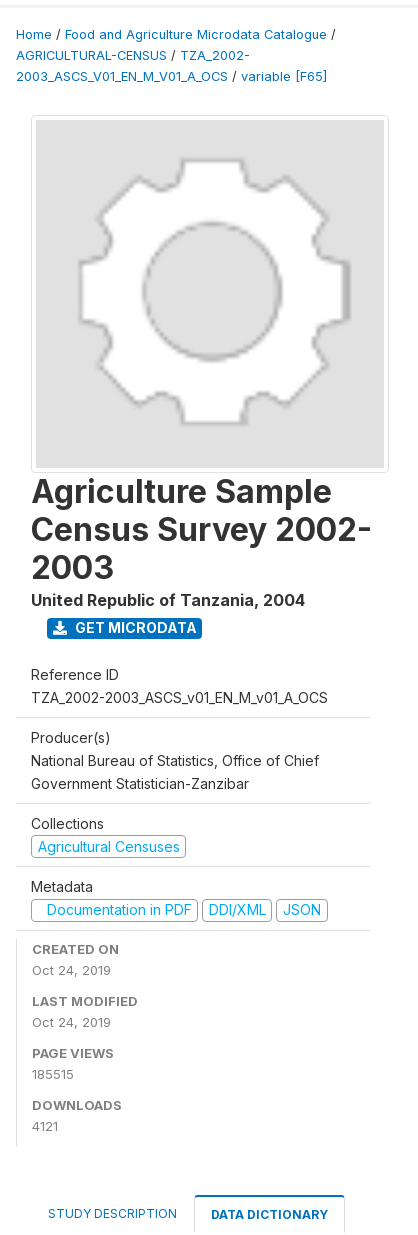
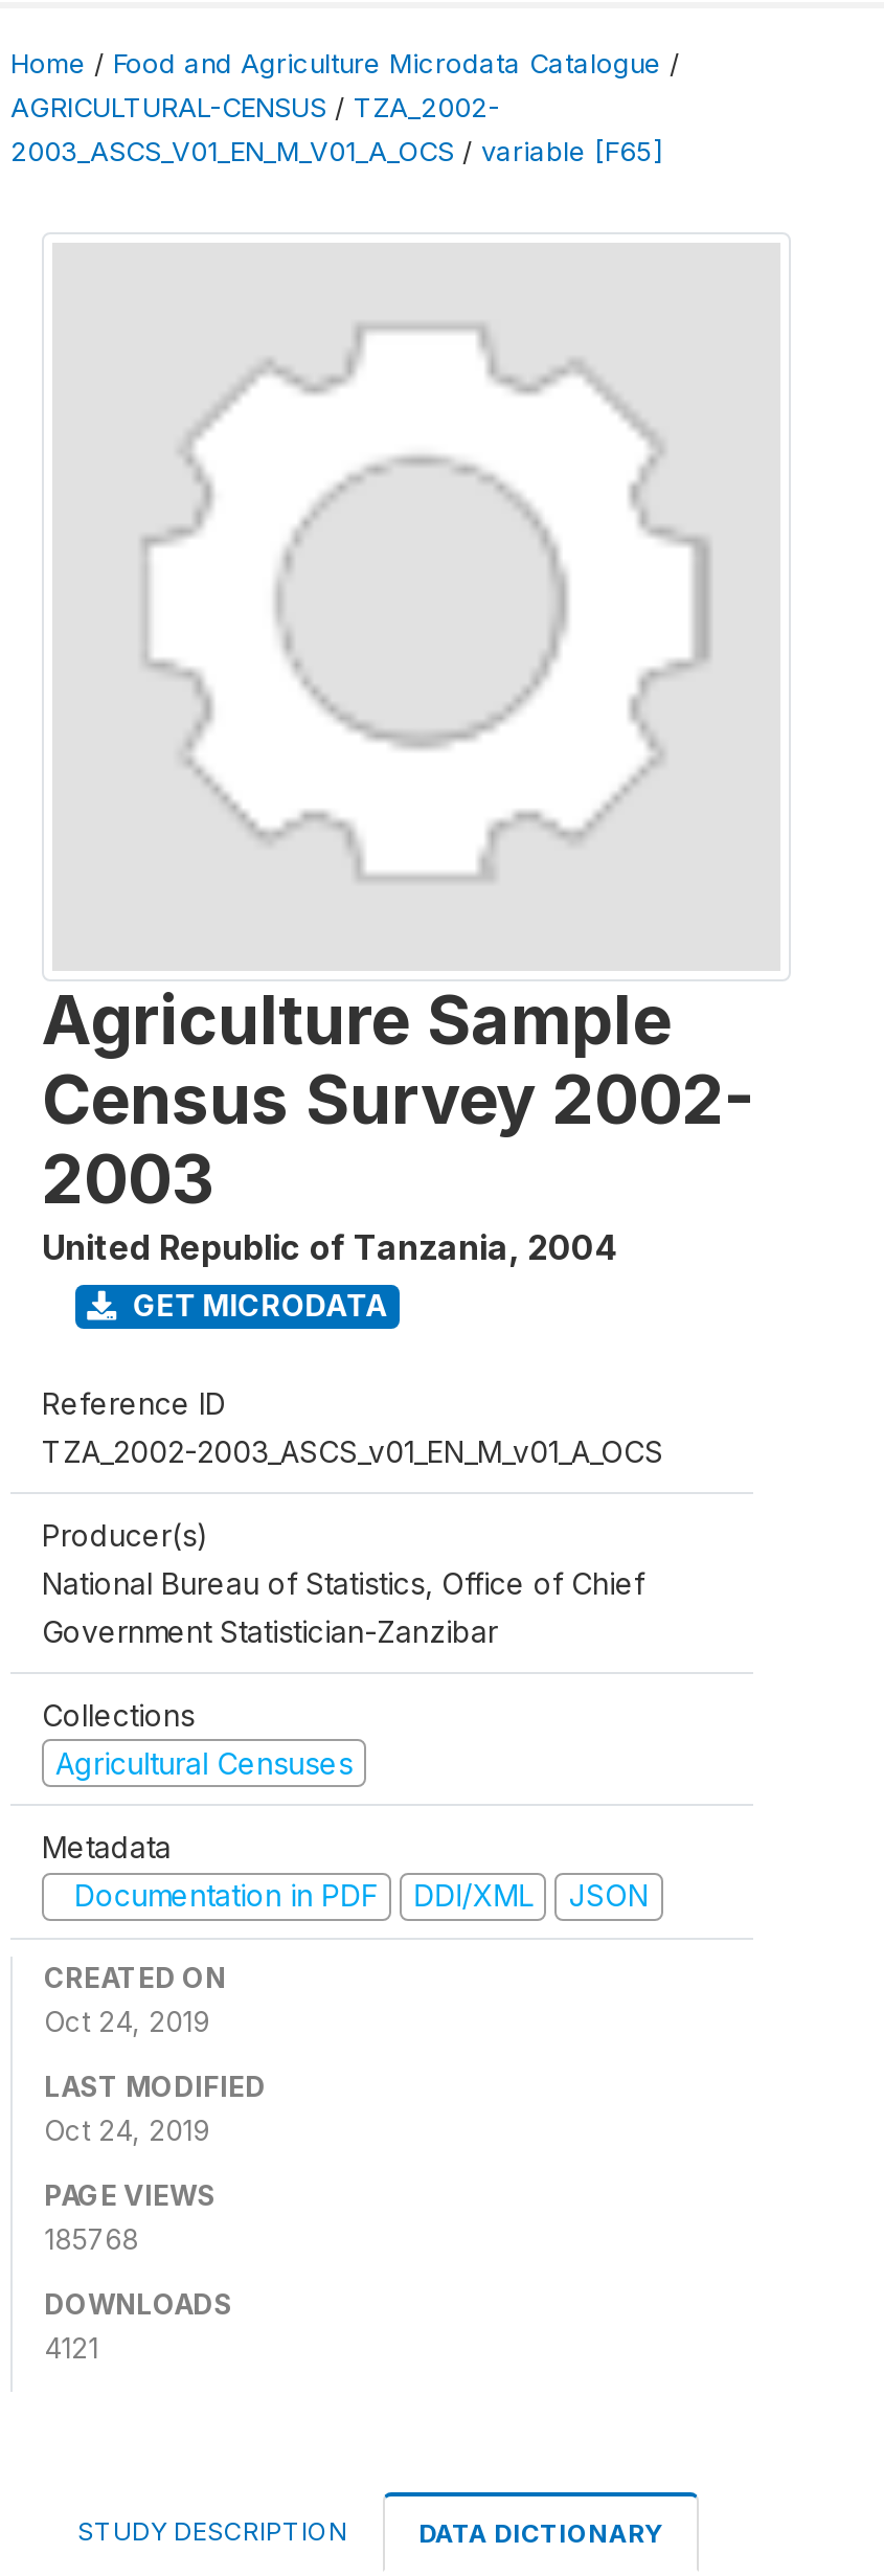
[32,1066,74,1082] 185515 -> [44,2222,138,2256] 185768

